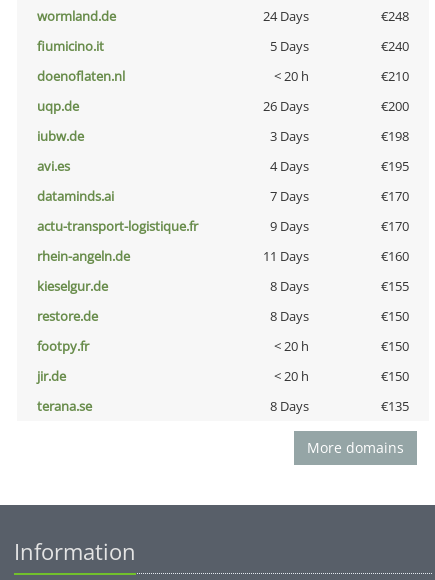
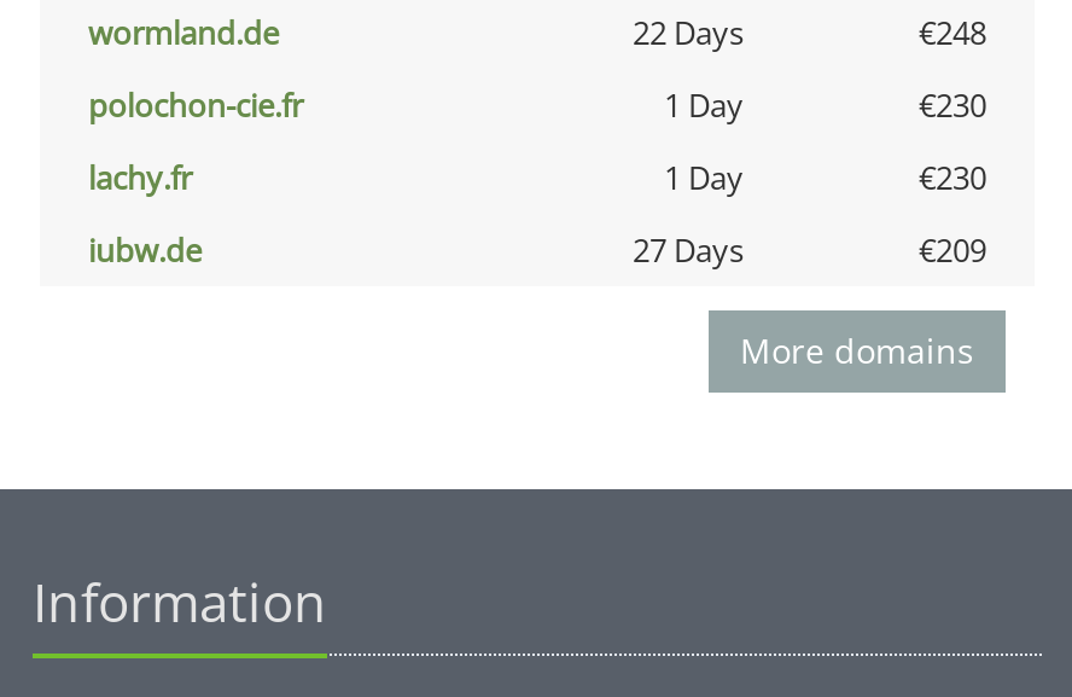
[262,7,308,25] 24 Days -> [633,11,744,54] 22 Days
[37,37,409,115] fiumicino.it | 5 Days | €240 | doenoflaten.nl | < 20 h | €210 | uqp.de | 26 Days | €200 -> [88,83,986,199] polochon-cie.fr | 1 Day | €230 | lachy.fr | 1 Day | €230
[37,127,409,415] 3 Days | €198 | avi.es | 4 Days | €195 | dataminds.ai | 7 Days | €170 | actu-transport-logistique.fr | 9 Days | €170 | rhein-angeln.de | 11 Days | €160 | kieselgur.de | 8 Days | €155 | restore.de | 8 Days | €150 | footpy.fr | < 20 h | €150 | jir.de | < 20 h | €150 | terana.se | 8 Days | €135 -> [633,228,986,272] 27 Days | €209

